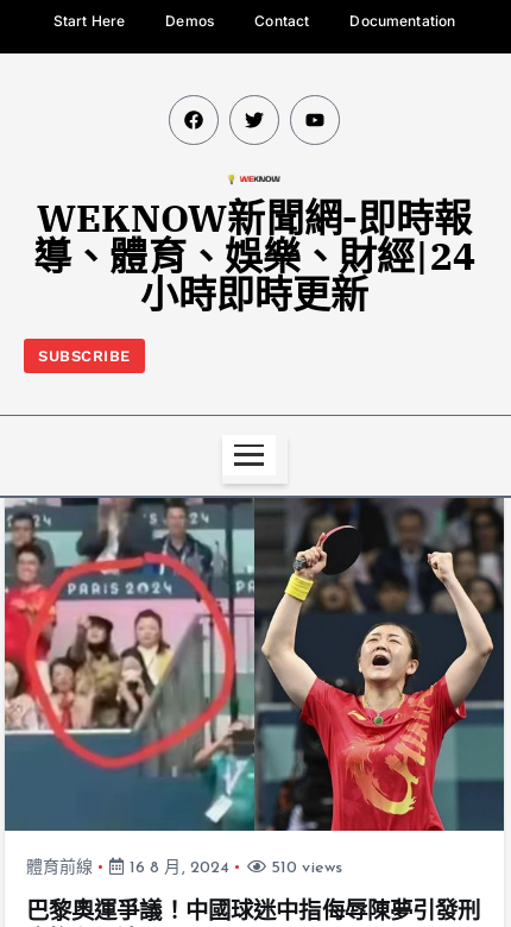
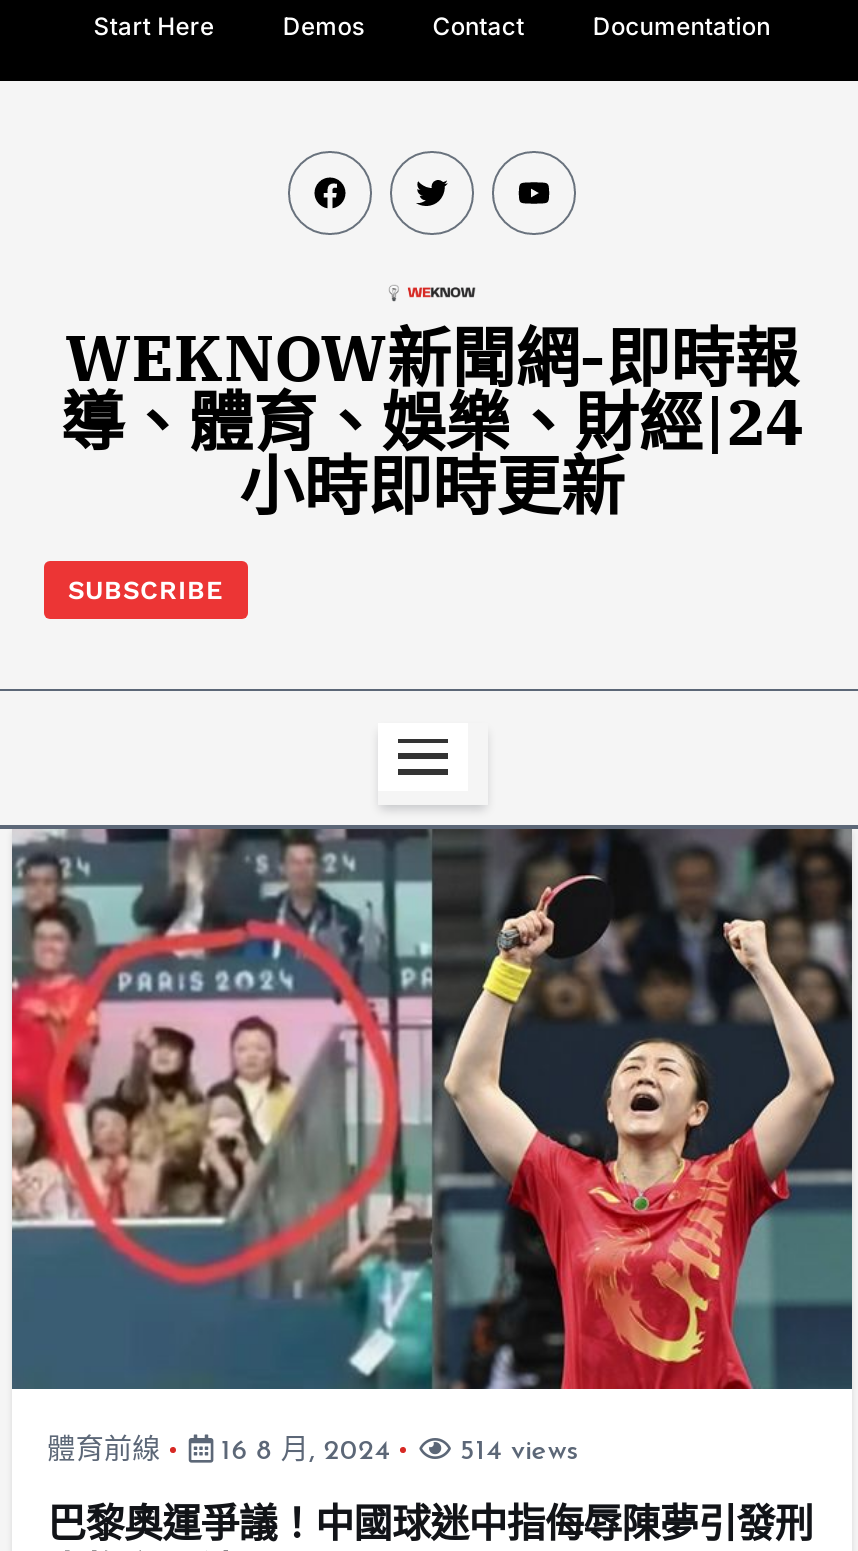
[266,859,342,876] 510 views -> [452,1436,578,1466] 514 views

